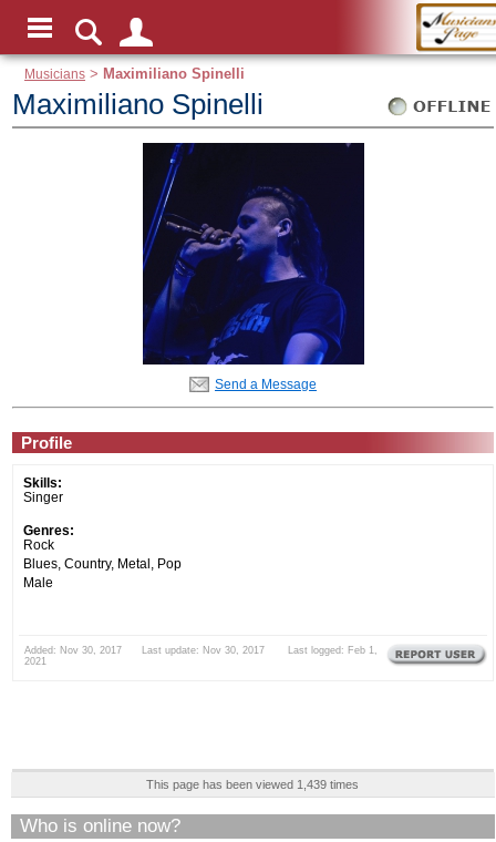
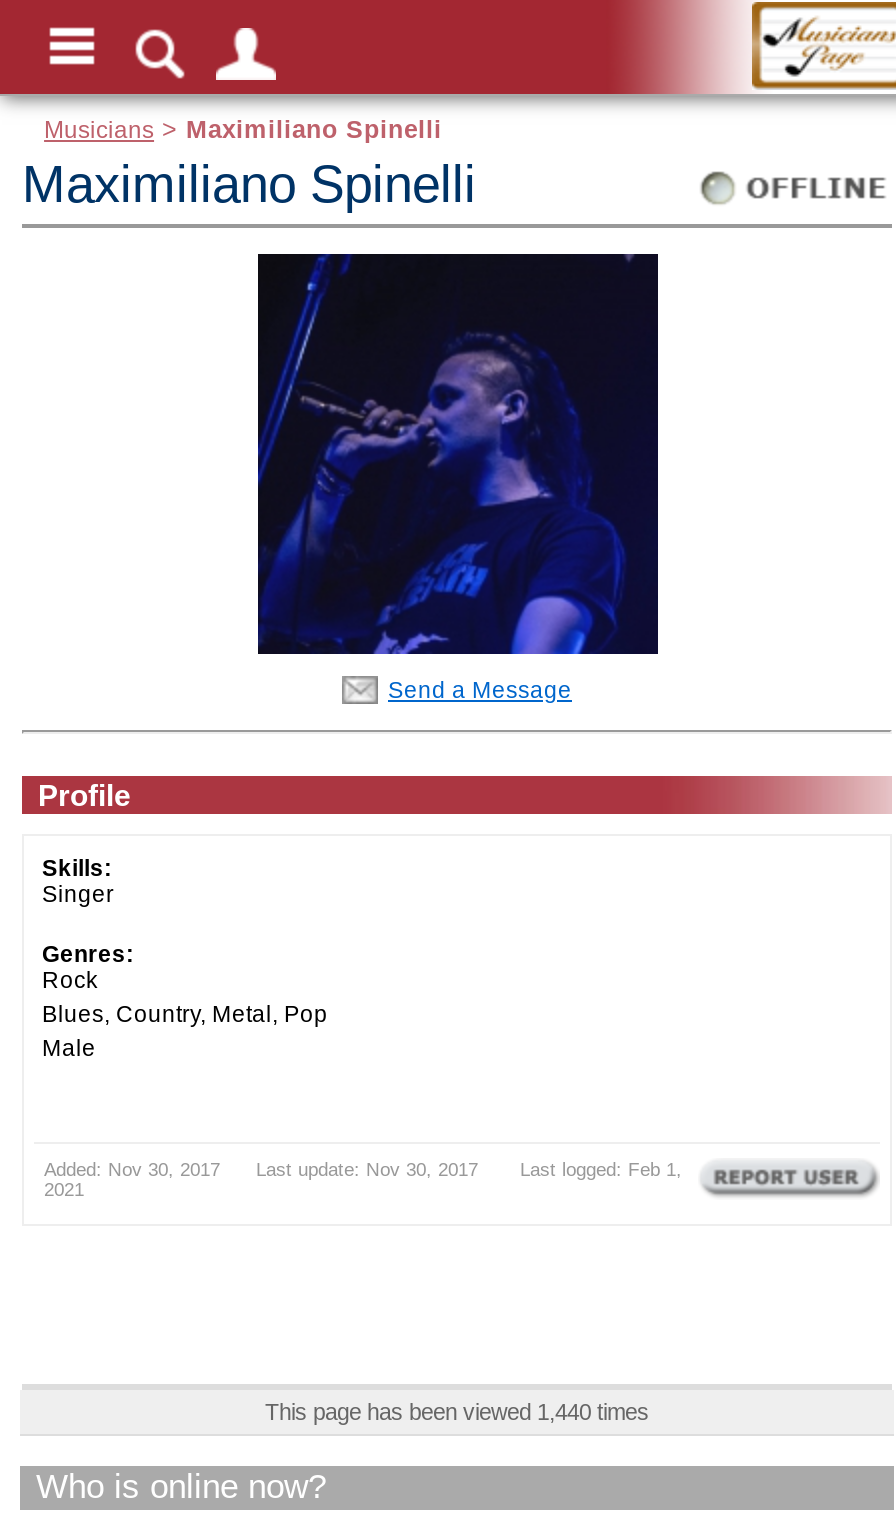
[147,778,359,791] This page has been viewed 1,439 times -> [265,1400,649,1424] This page has been viewed 1,440 times

